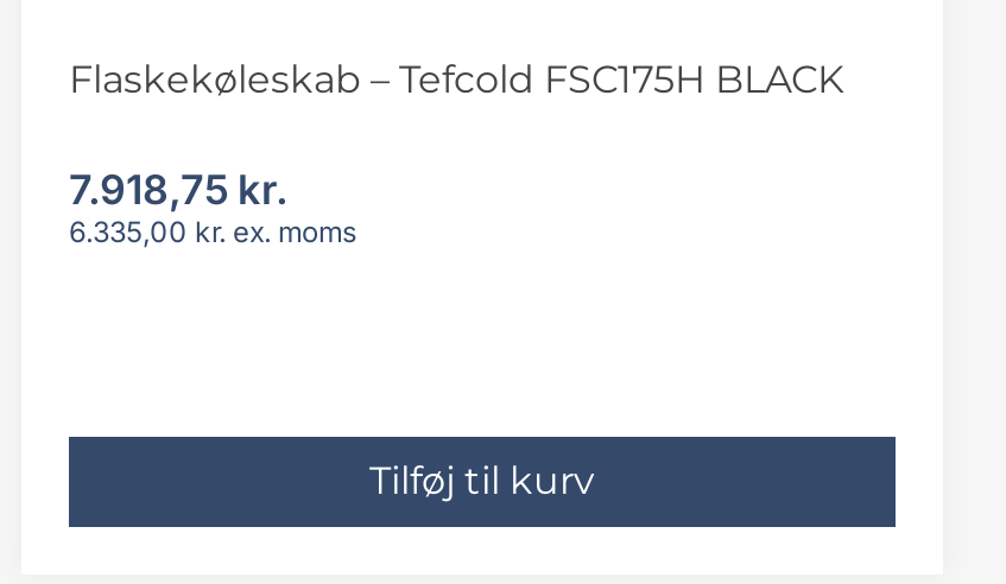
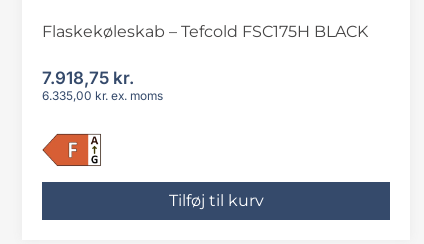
none -> [42,133,102,167] [image]

